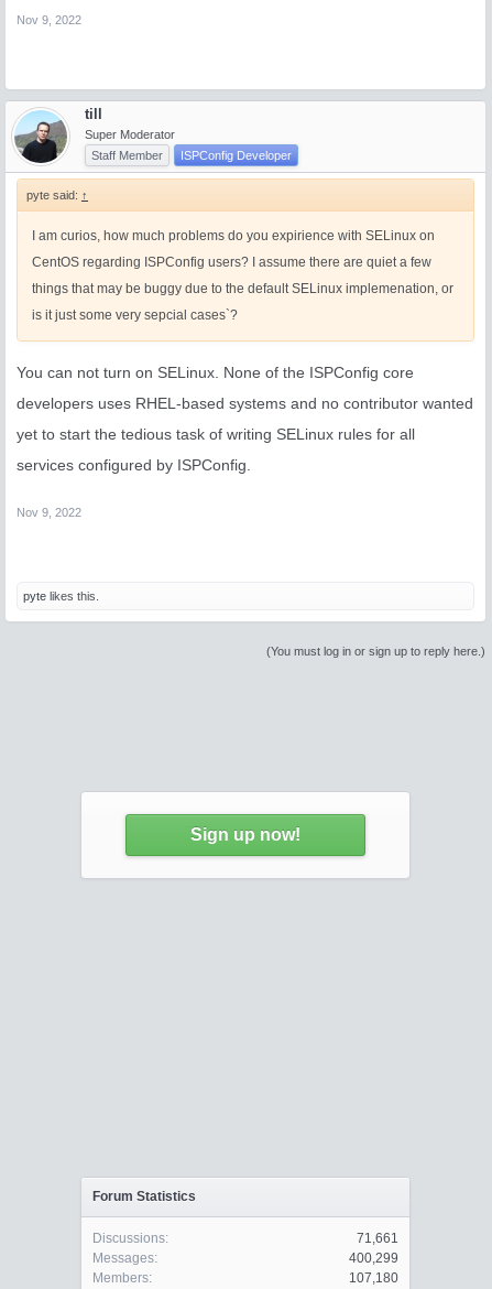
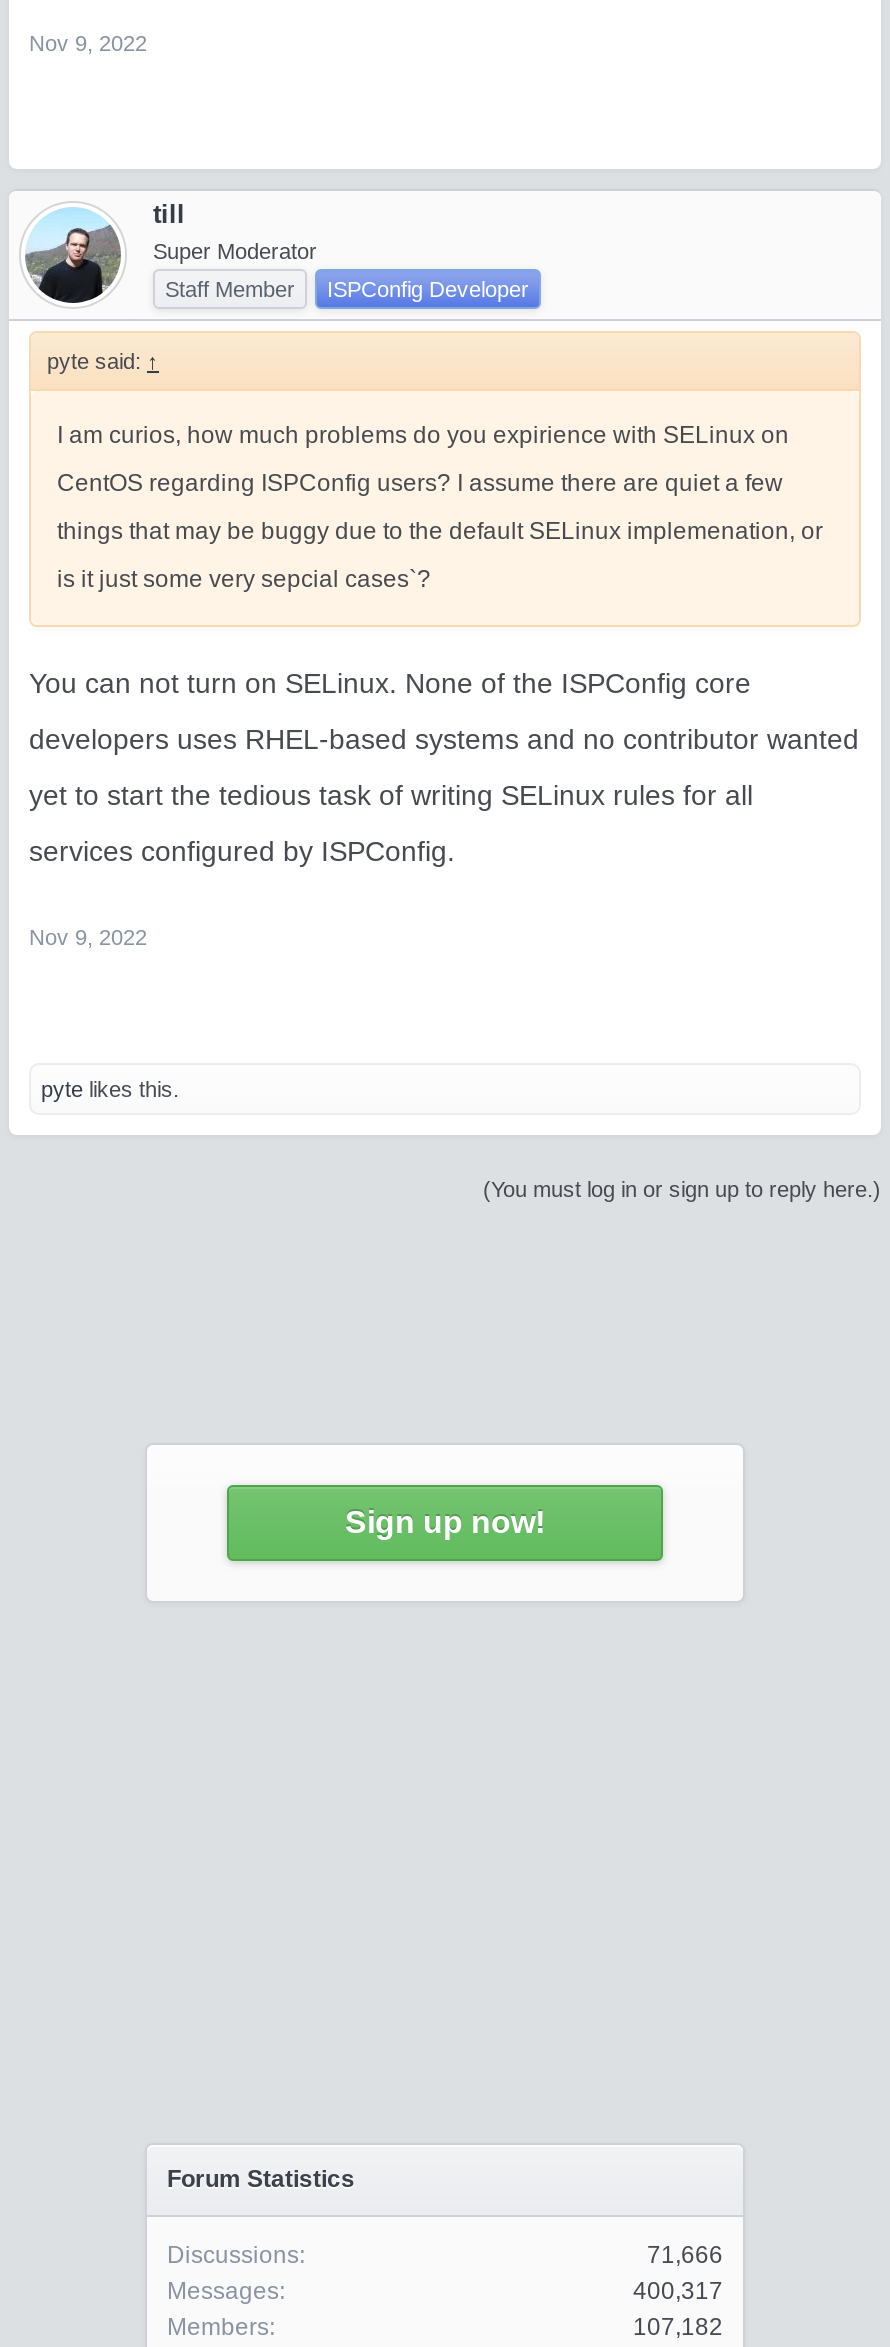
[357,1231,398,1246] 71,661 -> [647,2241,723,2269] 71,666
[349,1250,398,1266] 400,299 -> [633,2277,723,2305] 400,317
[349,1270,398,1286] 107,180 -> [633,2313,723,2341] 107,182

